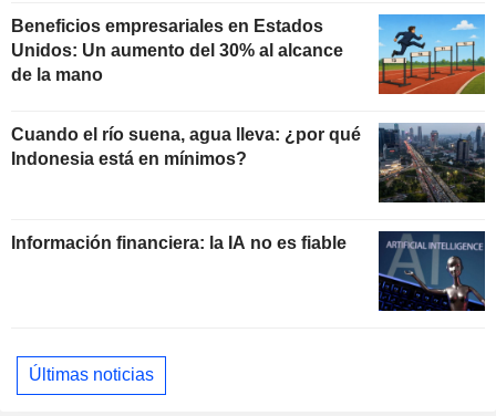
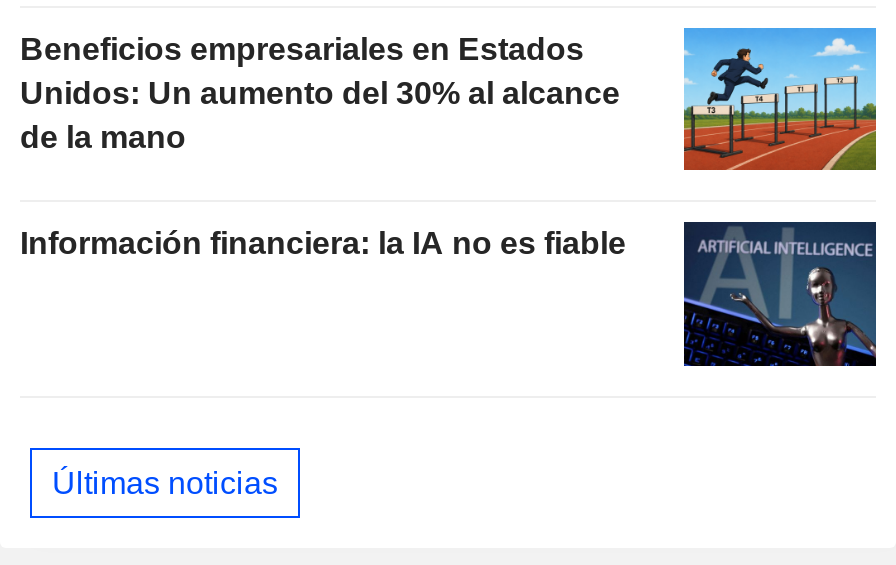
[11,123,485,204] [image] | Cuando el río suena, agua lleva: ¿por qué | Indonesia está en mínimos? -> none

